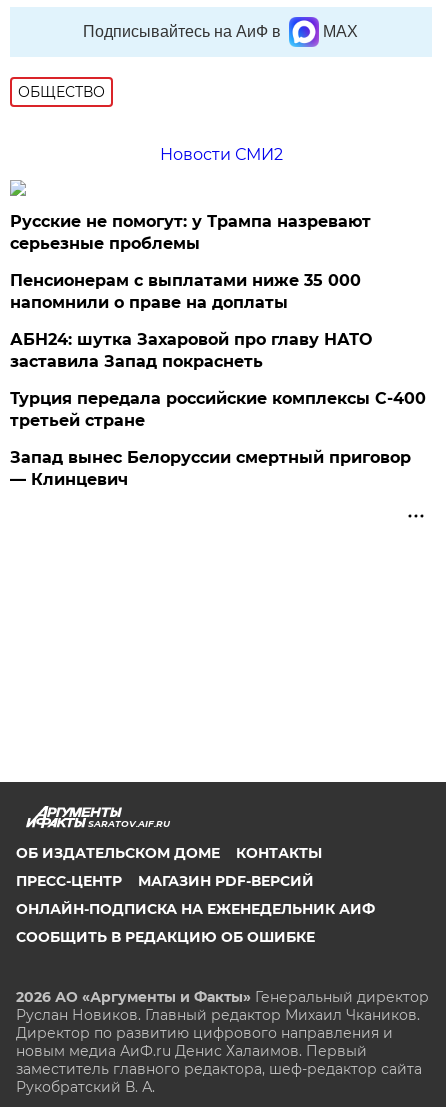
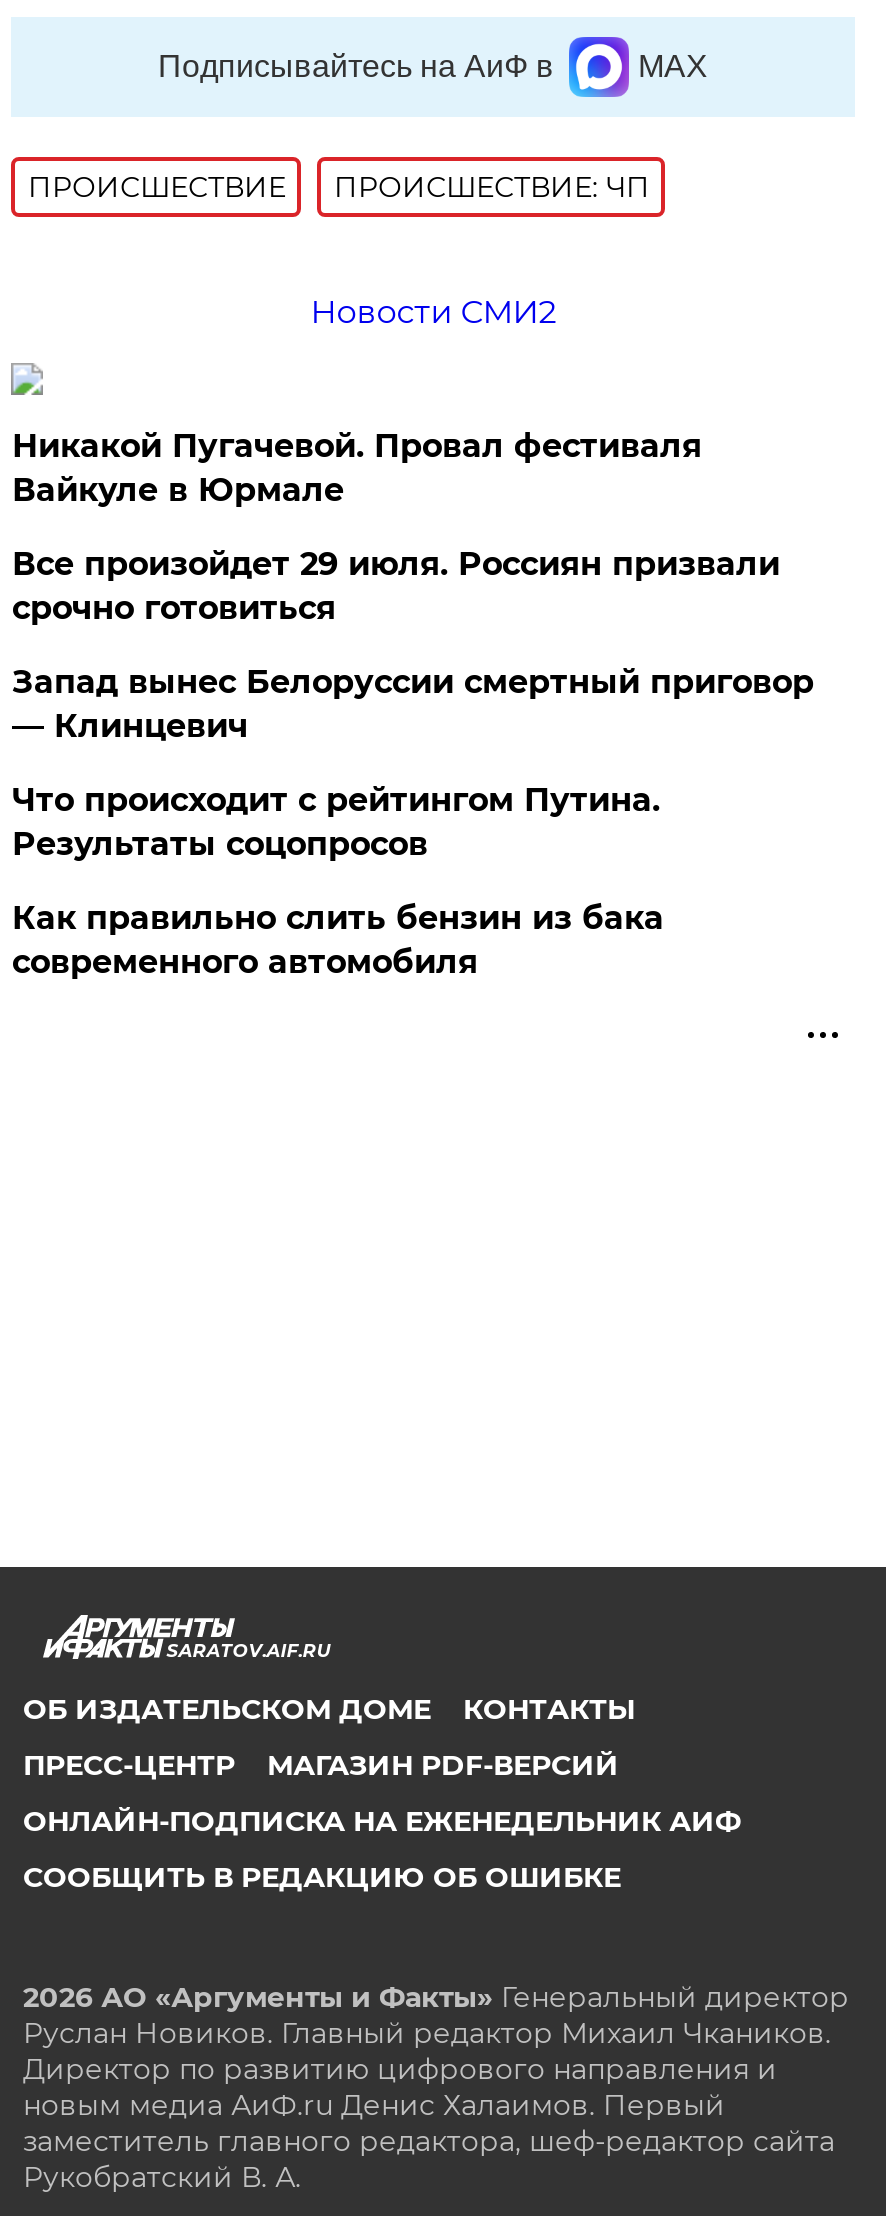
[18,83,105,101] ОБЩЕСТВО -> [28,169,650,205] ПРОИСШЕСТВИE | ПРОИСШЕСТВИЕ: ЧП
[10,212,426,430] Русские не помогут: у Трампа назревают | серьезные проблемы | Пенсионерам с выплатами ниже 35 000 | напомнили о праве на доплаты | АБН24: шутка Захаровой про главу НАТО | заставила Запад покраснеть | Турция передала российские комплексы С-400 | третьей стране -> [12,427,780,627] Никакой Пугачевой. Провал фестиваля | Вайкуле в Юрмале | Все произойдет 29 июля. Россиян призвали | срочно готовиться
moved [10,448,411,489] -> [12,663,814,745]: Запад вынес Белоруссии смертный приговор | — Клинцевич
none -> [12,781,664,981] Что происходит с рейтингом Путина. | Результаты соцопросов | Как правильно слить бензин из бака | современного автомобиля

